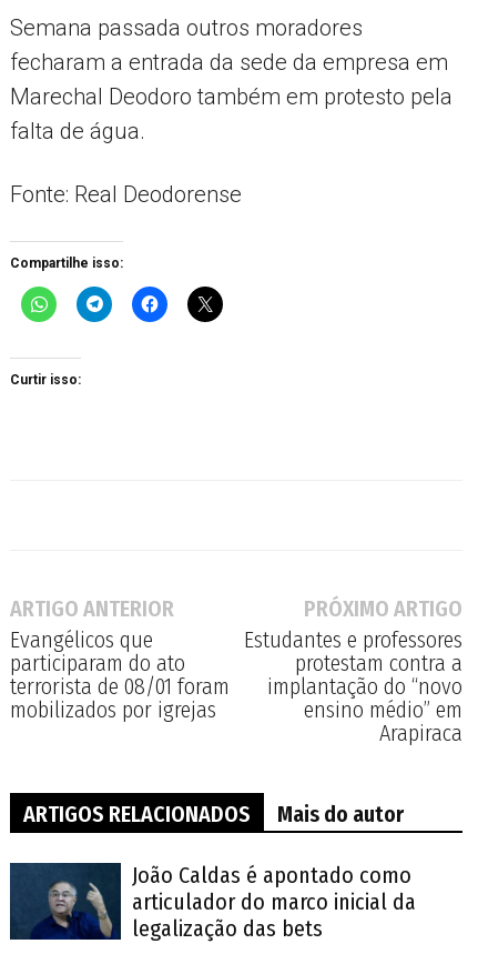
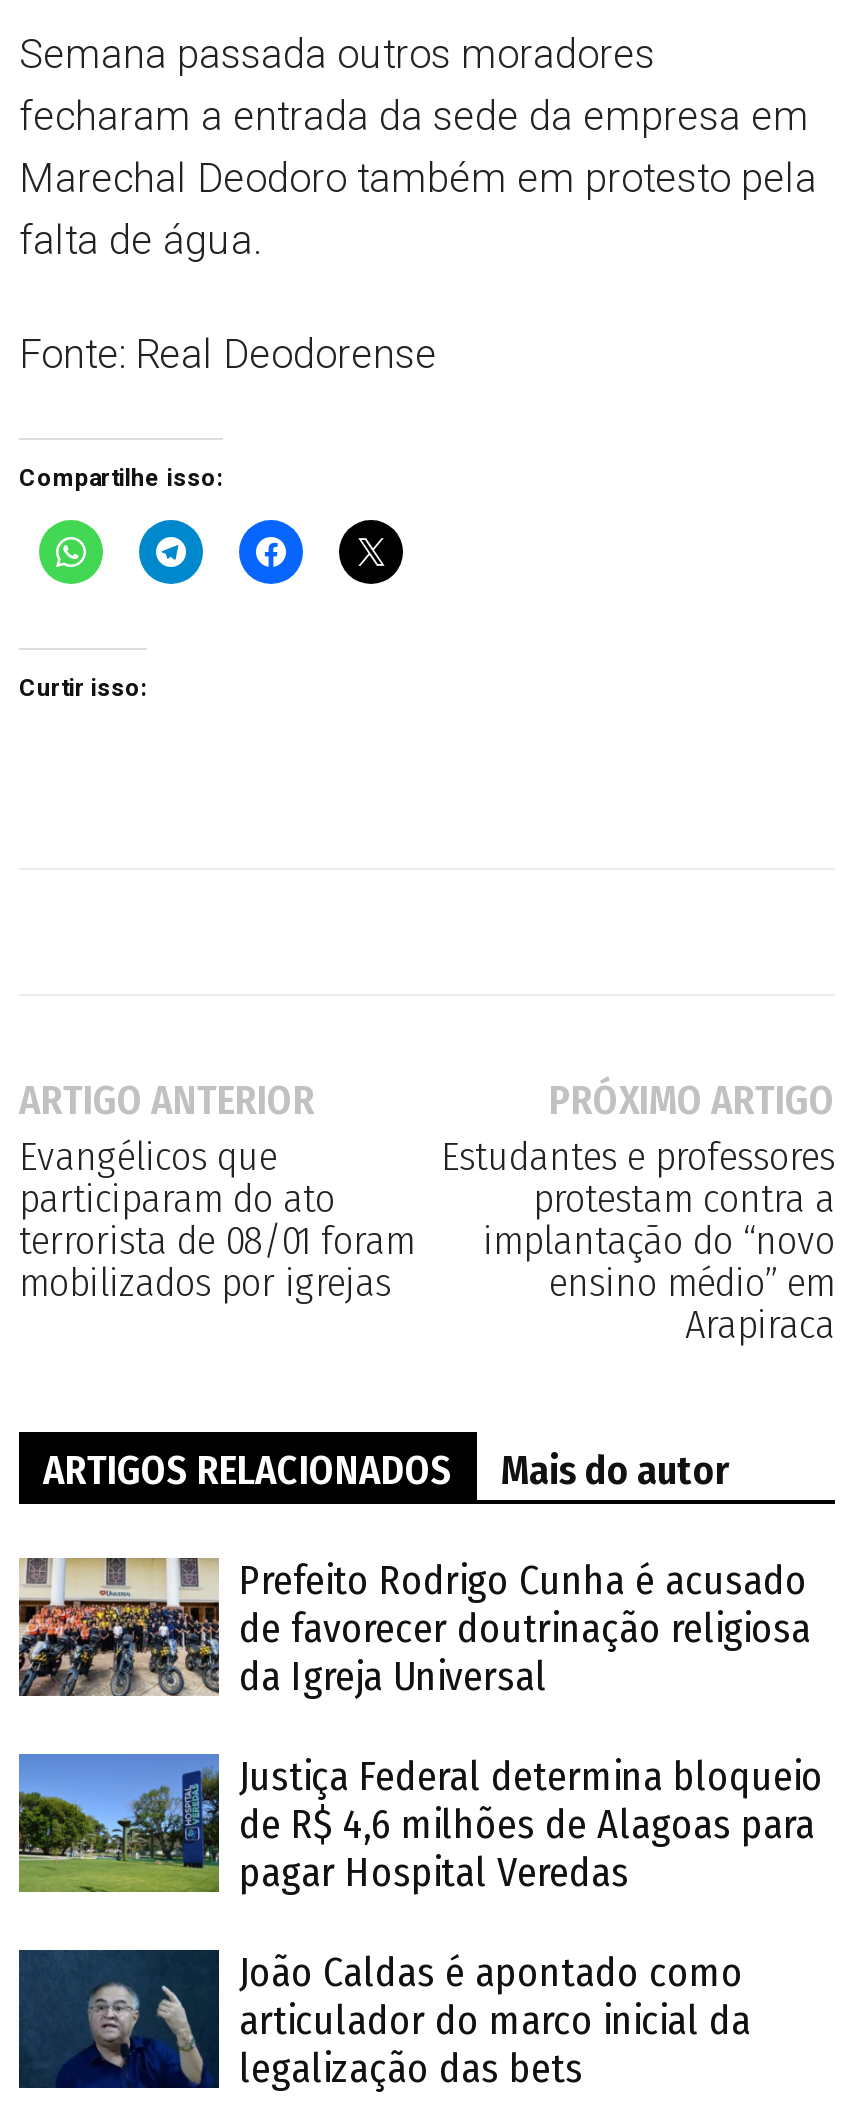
none -> [17,1557,823,1897] [image] | Prefeito Rodrigo Cunha é acusado | de favorecer doutrinação religiosa | da Igreja Universal | Justiça Federal determina bloqueio | de R$ 4,6 milhões de Alagoas para | pagar Hospital Veredas
none -> [17,1753,211,1895] [image]

